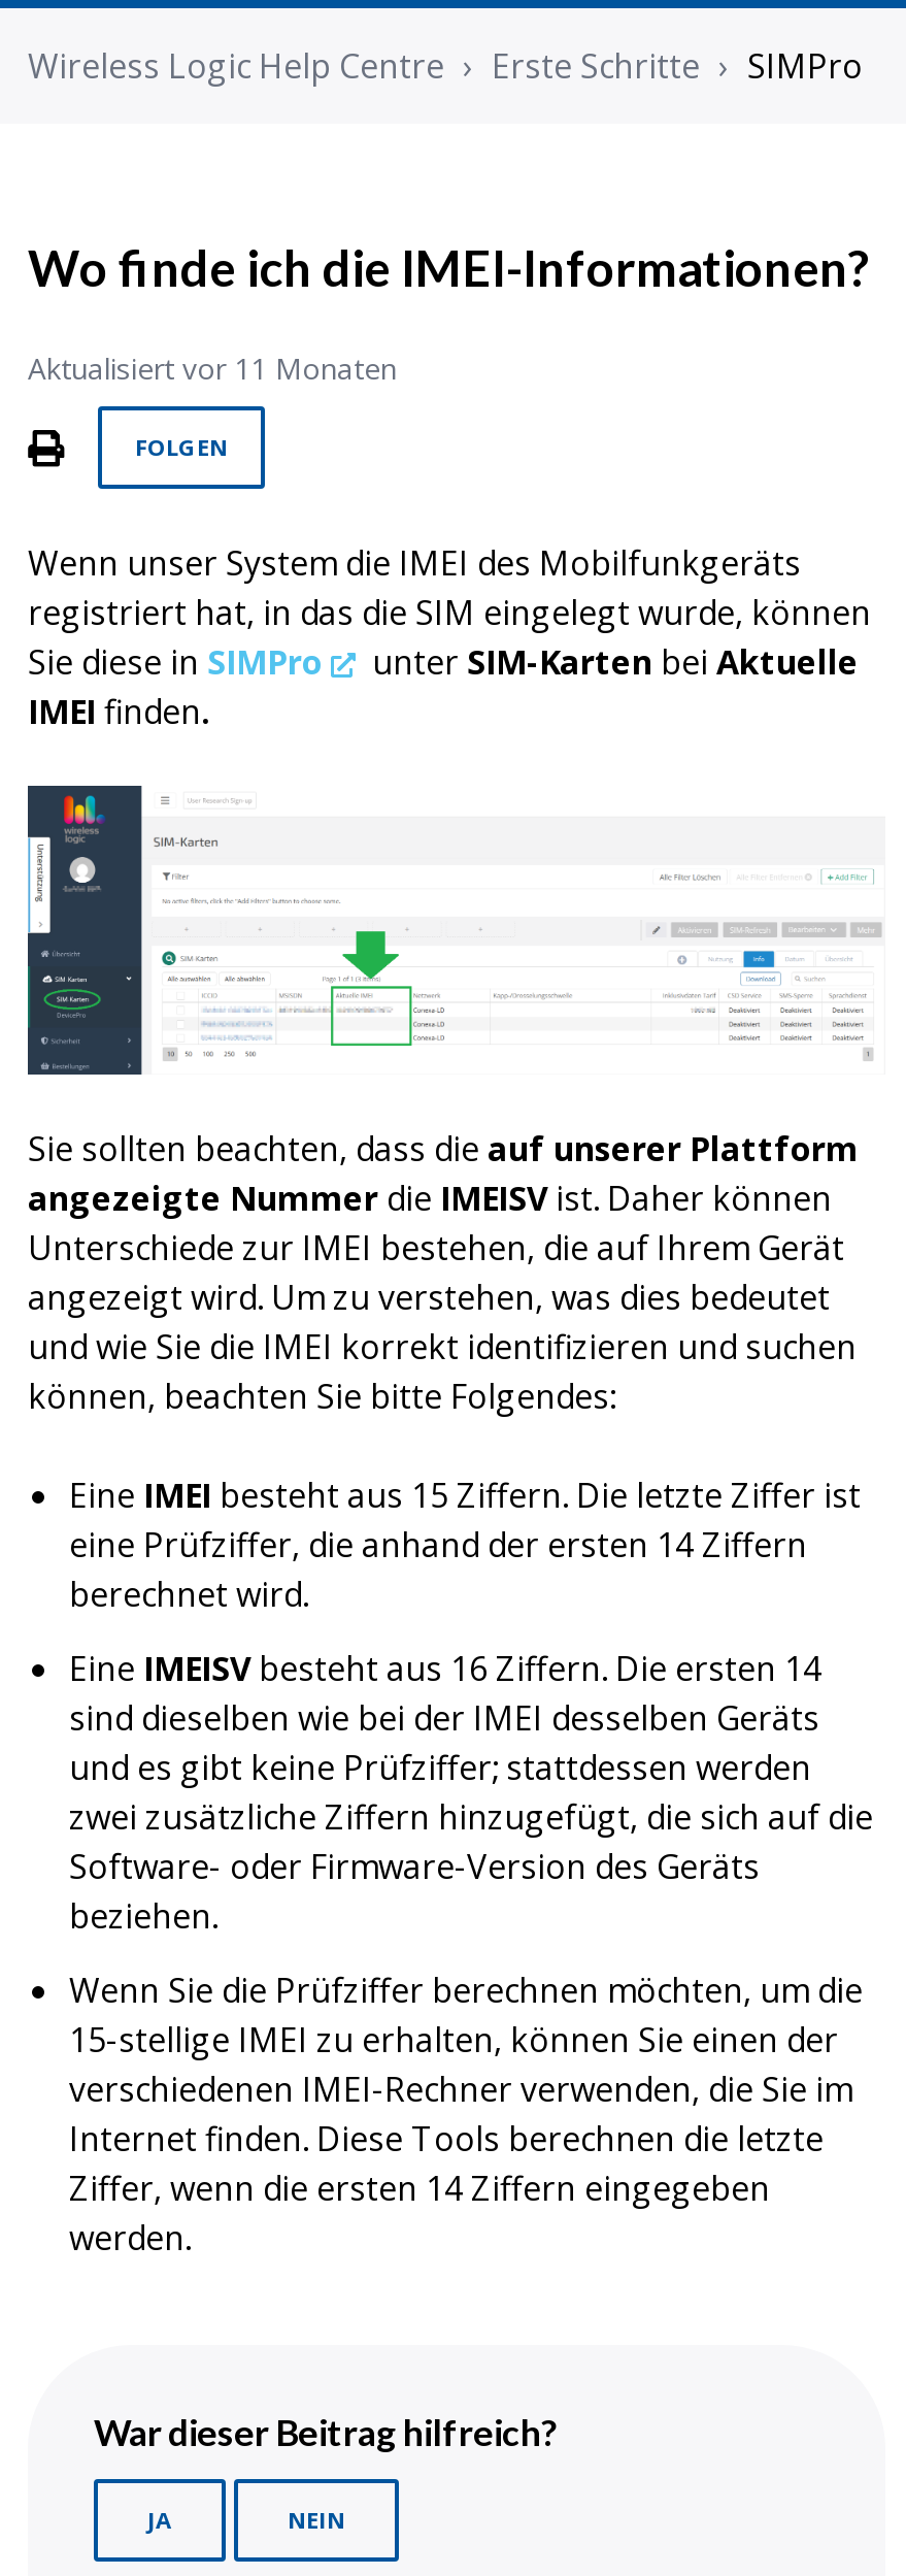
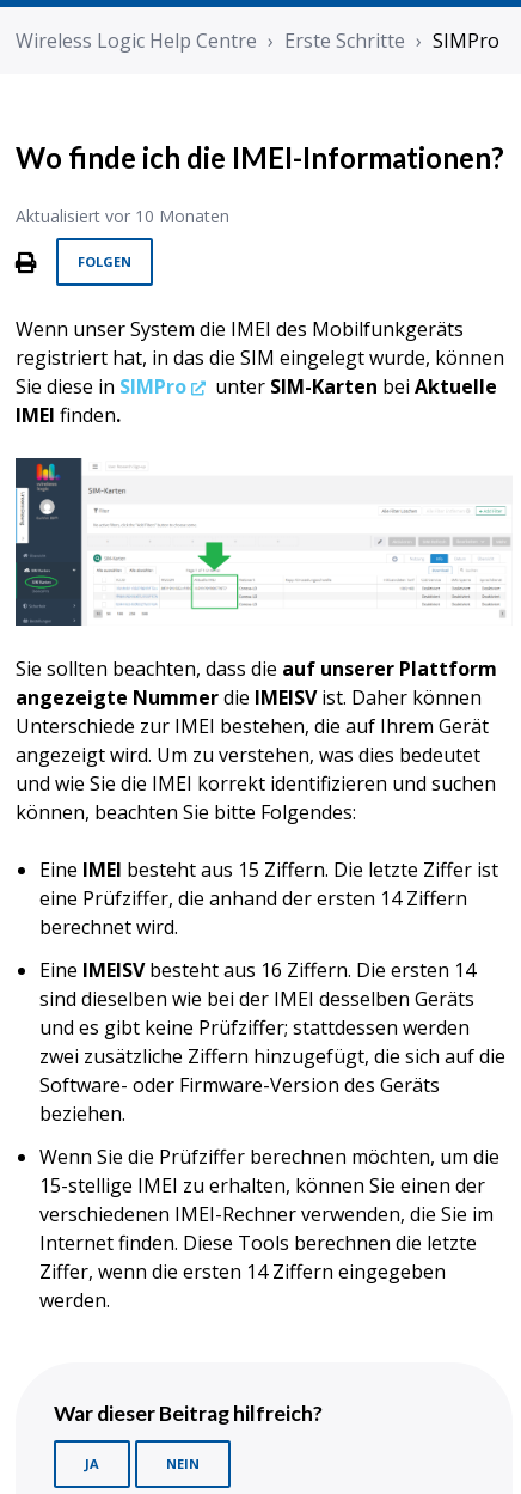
[28,349,397,388] Aktualisiert vor 11 Monaten -> [16,205,229,227] Aktualisiert vor 10 Monaten

